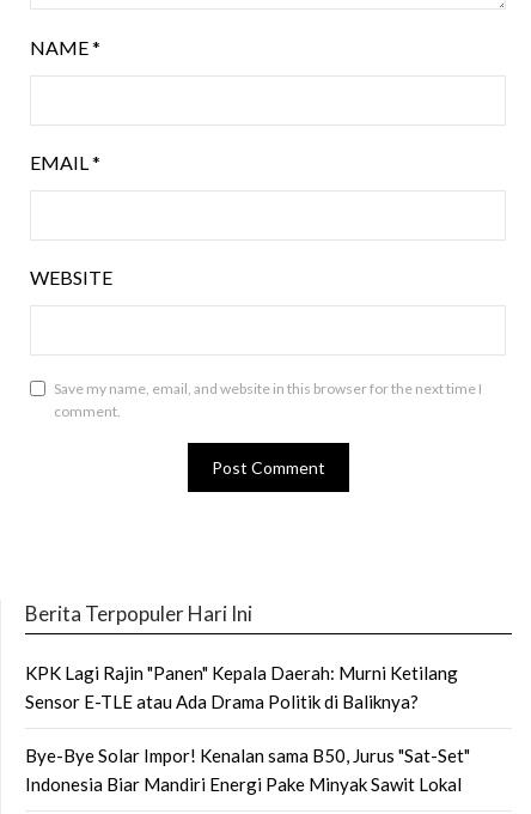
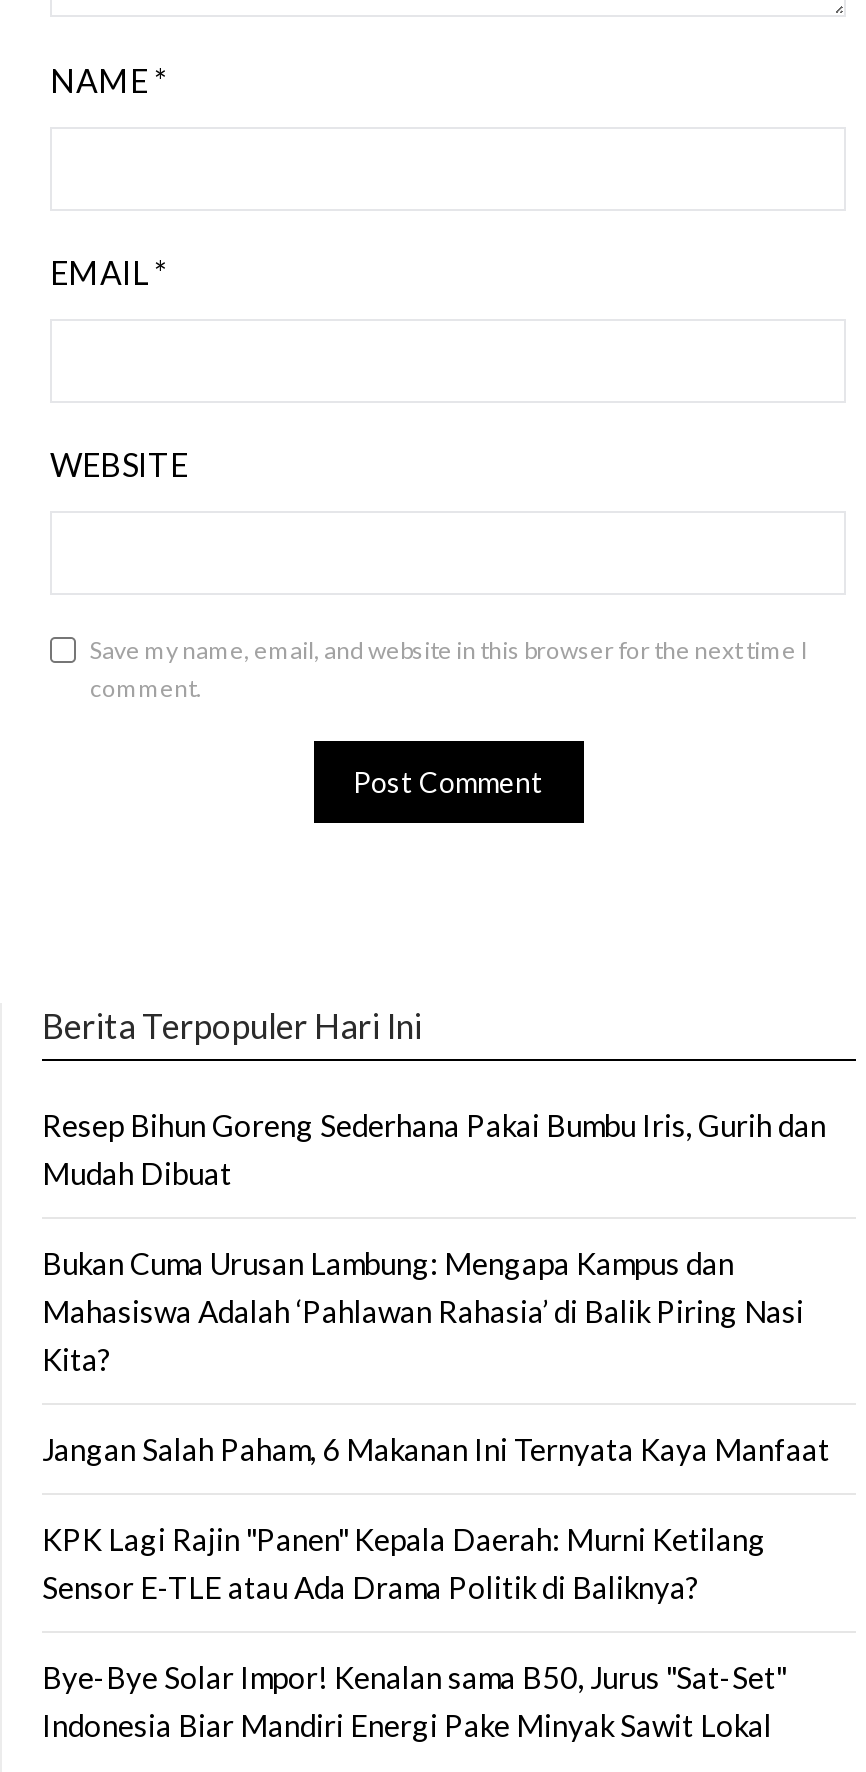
none -> [42,1106,830,1466] Resep Bihun Goreng Sederhana Pakai Bumbu Iris, Gurih dan | Mudah Dibuat | Bukan Cuma Urusan Lambung: Mengapa Kampus dan | Mahasiswa Adalah ‘Pahlawan Rahasia’ di Balik Piring Nasi | Kita? | Jangan Salah Paham, 6 Makanan Ini Ternyata Kaya Manfaat

